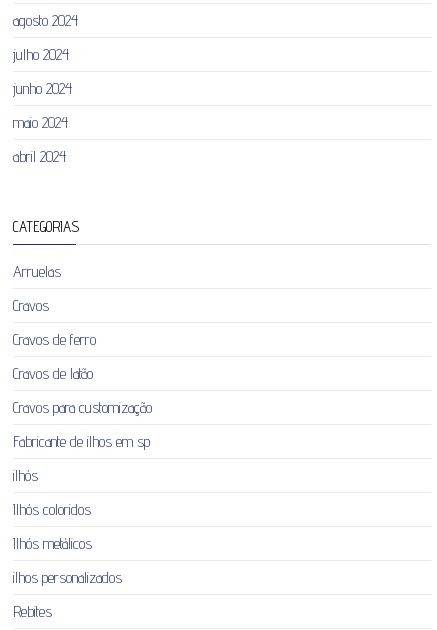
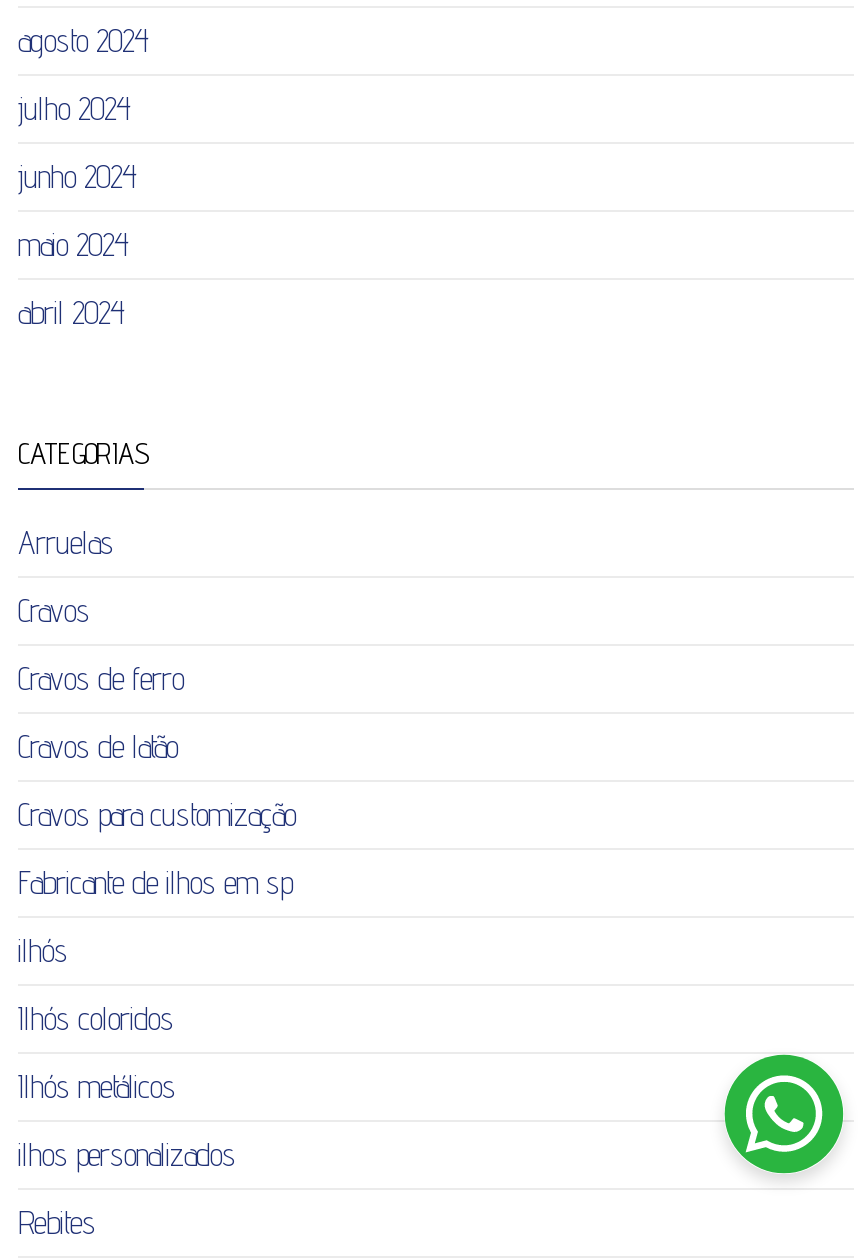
none -> [720,1052,848,1182] [image]

